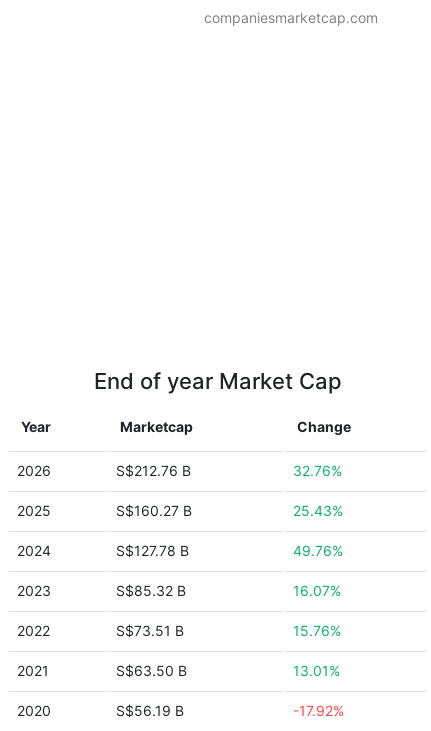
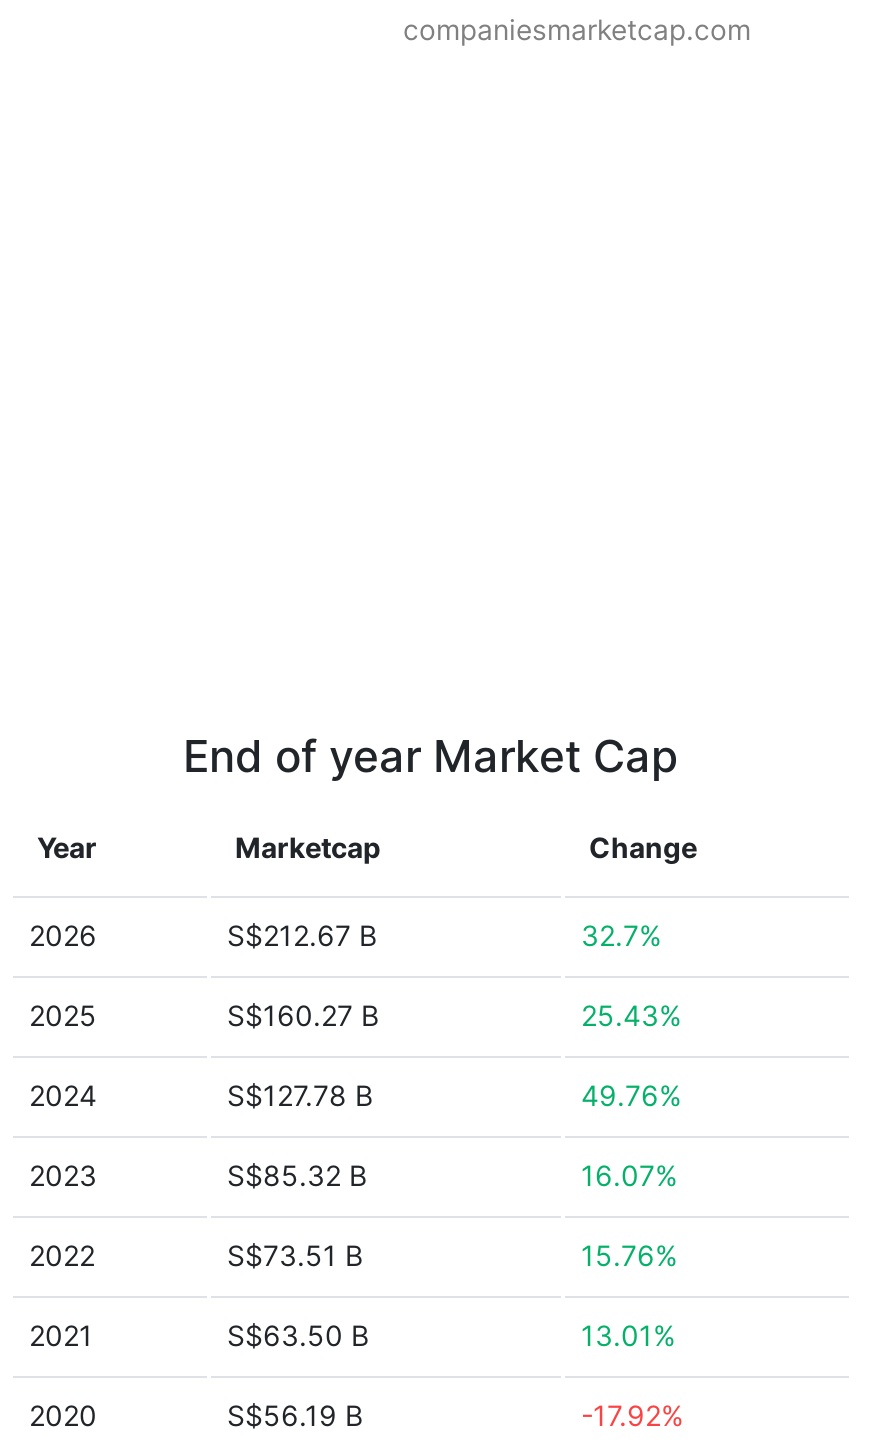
[116,462,191,479] S$212.76 B -> [227,918,377,952] S$212.67 B
[293,462,342,479] 32.76% -> [581,918,661,952] 32.7%

